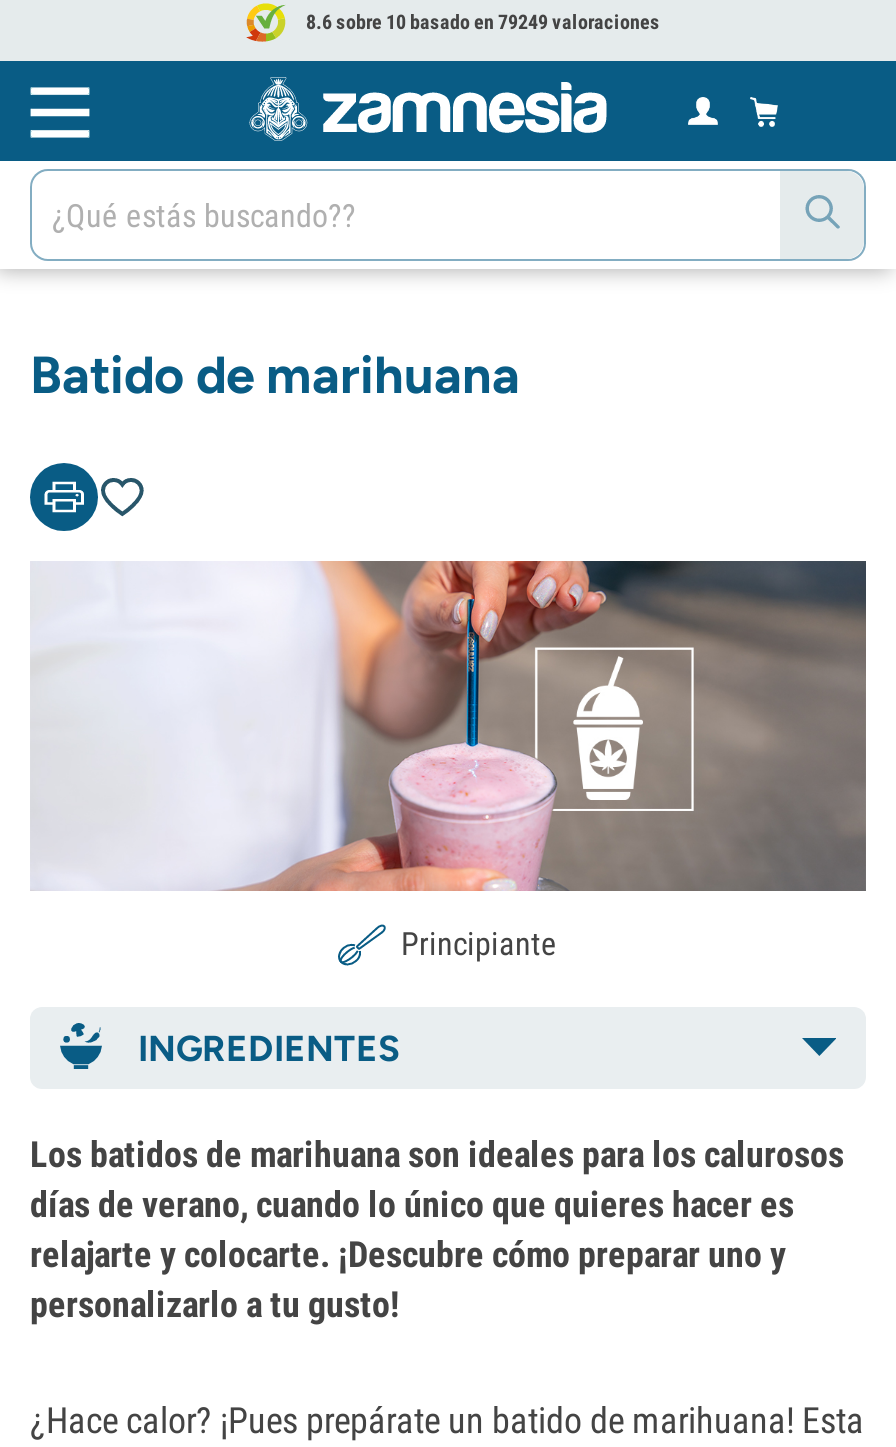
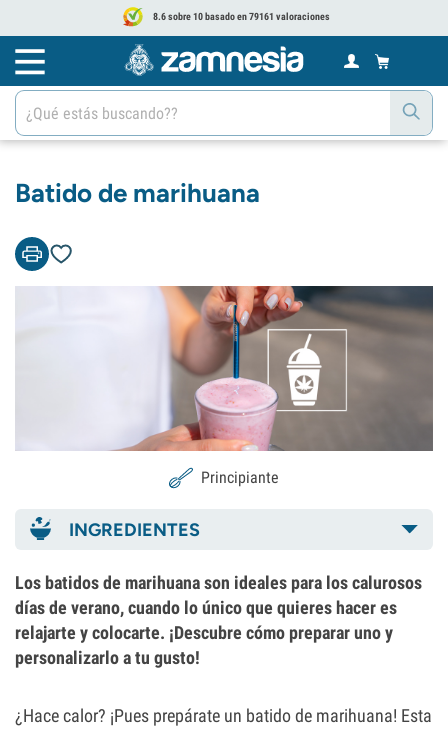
[302,11,660,33] 8.6 sobre 10 basado en 79249 valoraciones -> [151,11,330,22] 8.6 sobre 10 basado en 79161 valoraciones

